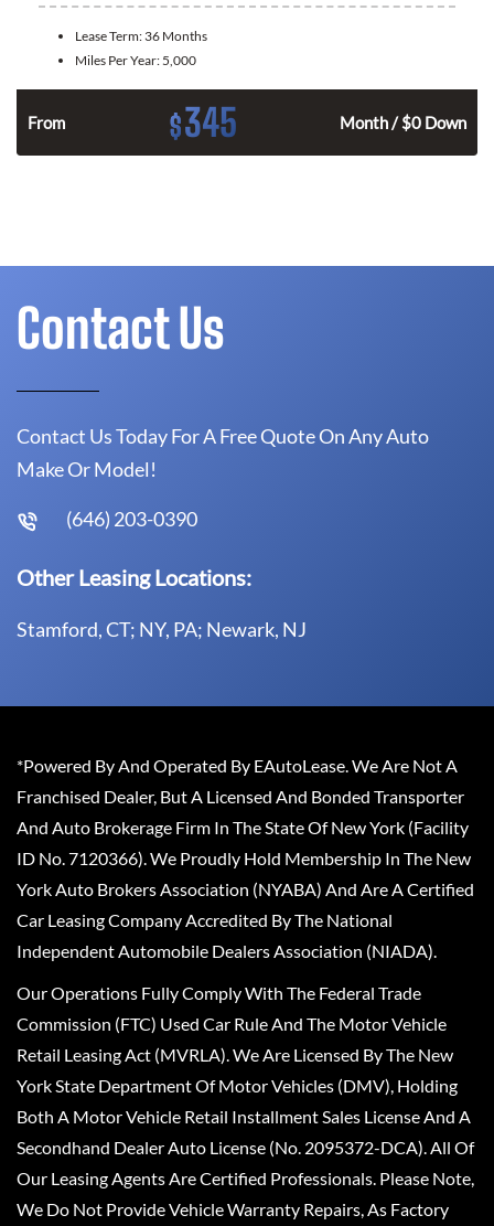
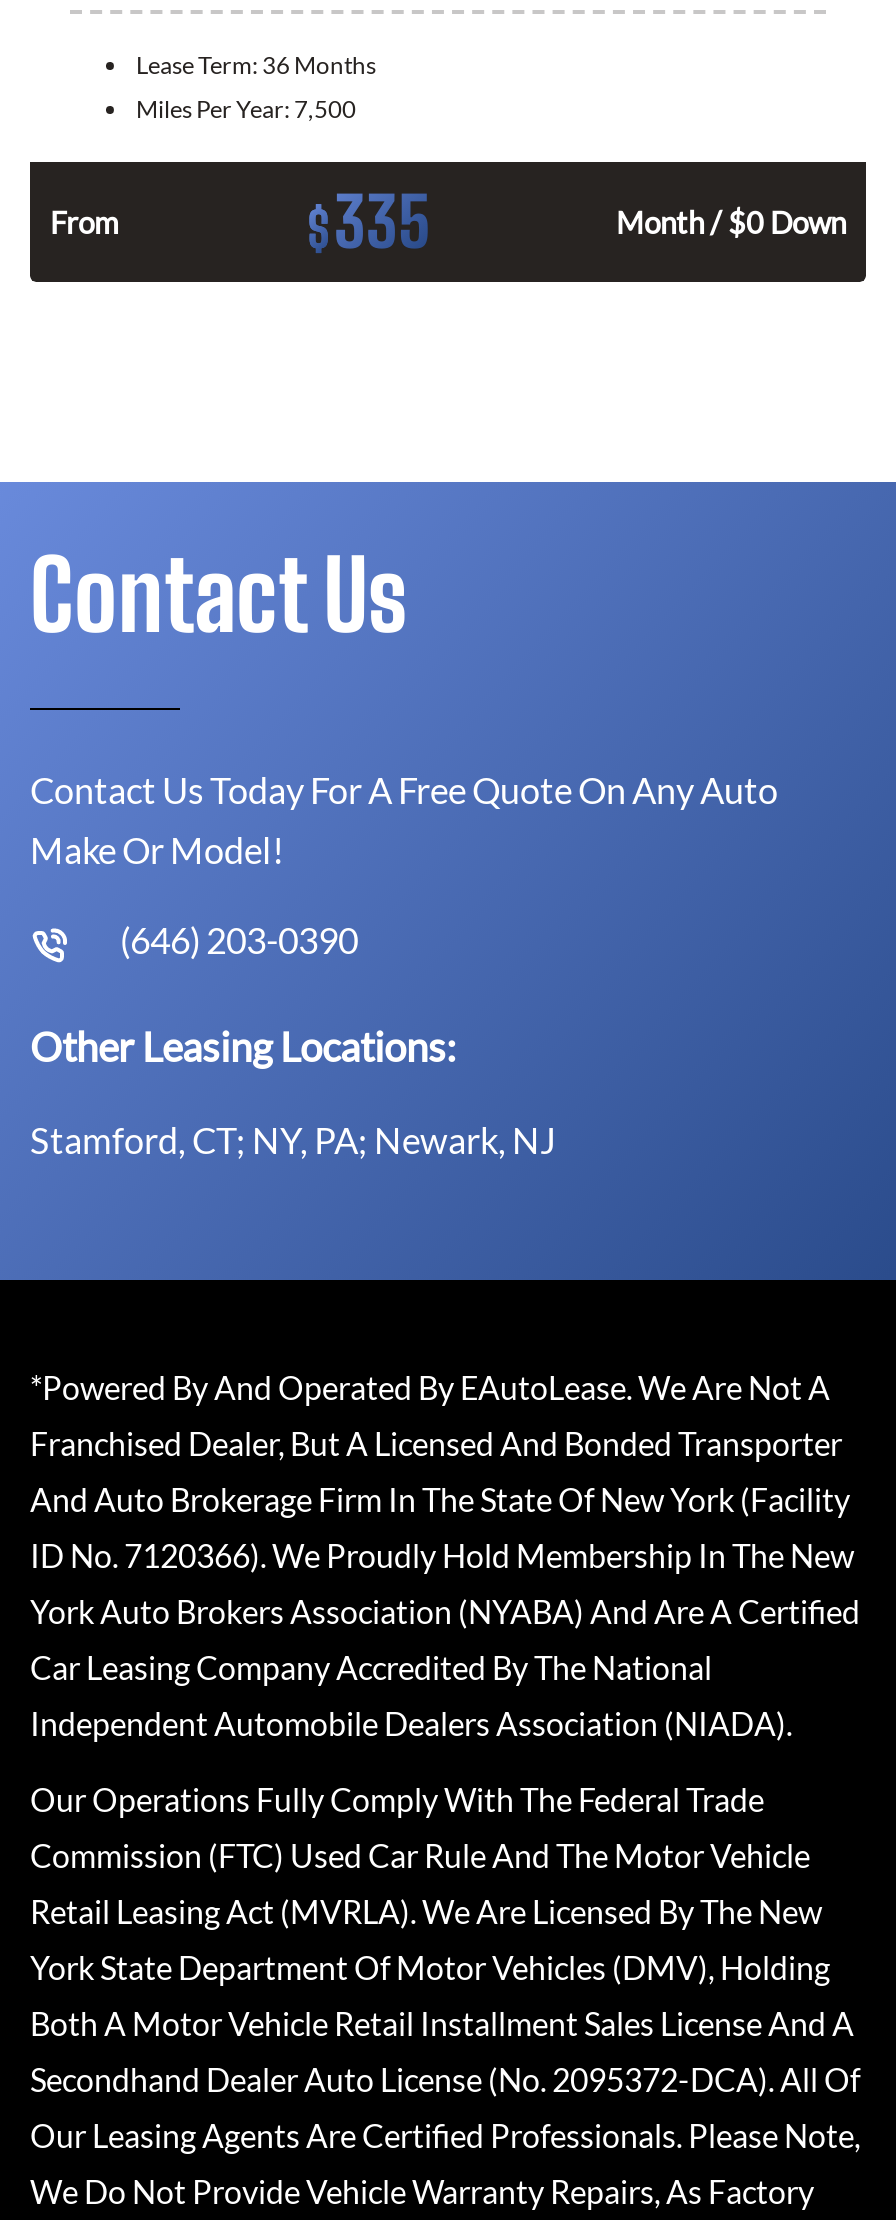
[75,52,196,68] Miles Per Year: 5,000 -> [136,94,356,124] Miles Per Year: 7,500
[170,100,237,144] $ 345 -> [308,182,430,262] $ 335

